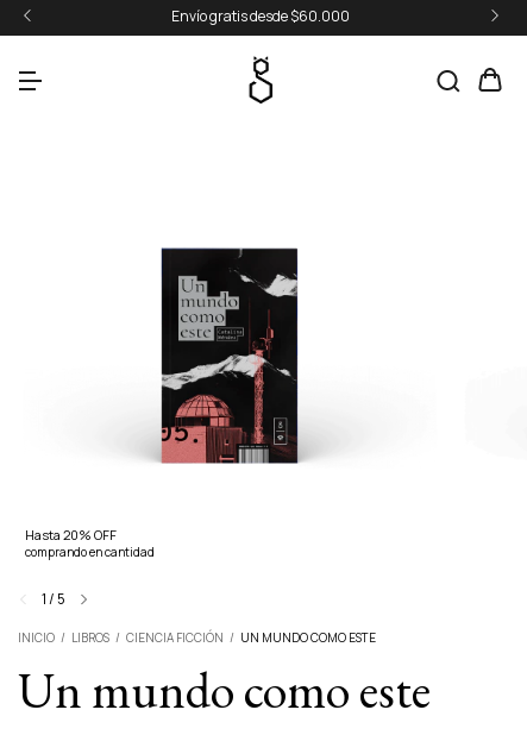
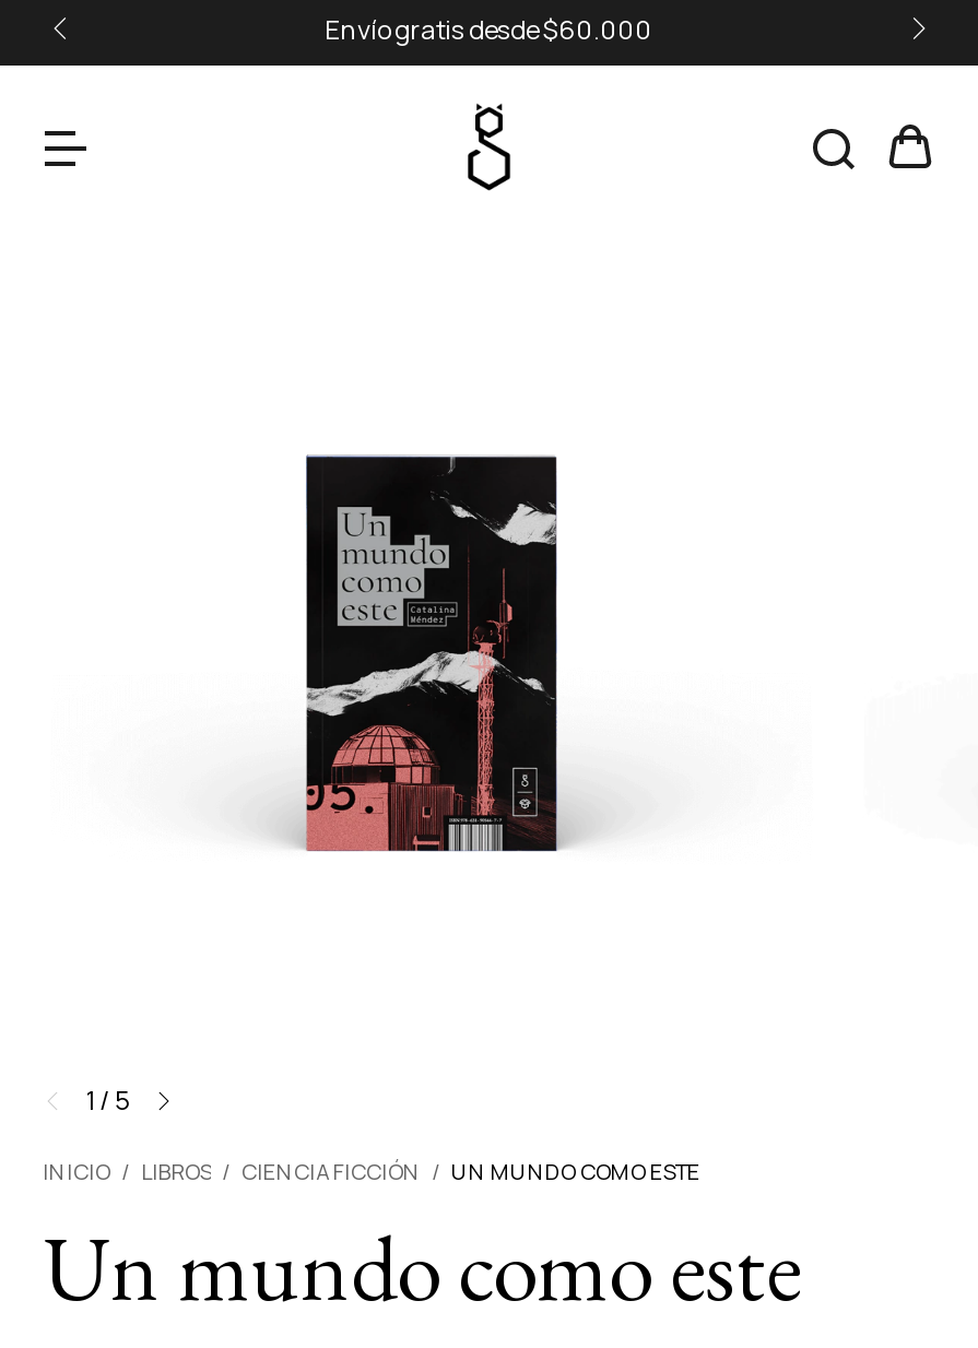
[25,526,155,560] Hasta 20% OFF | comprando en cantidad -> none

